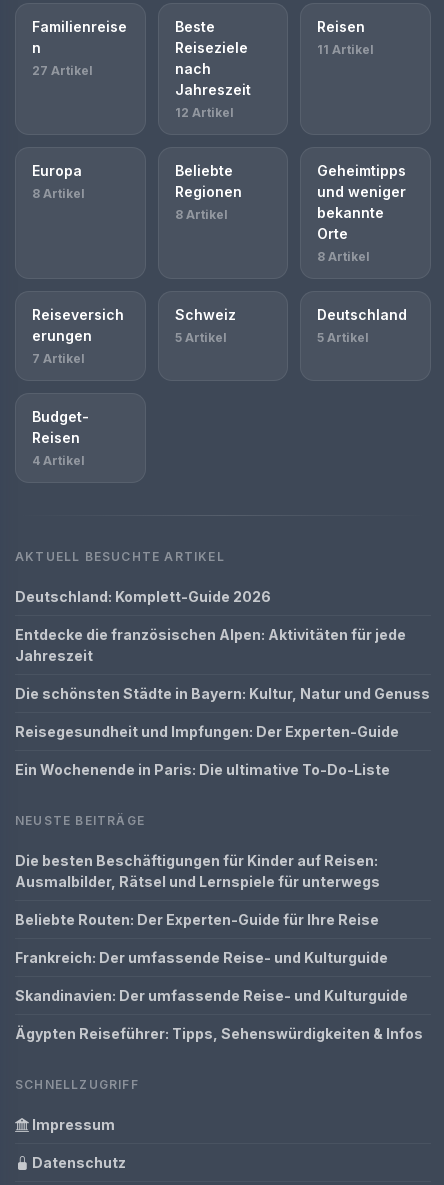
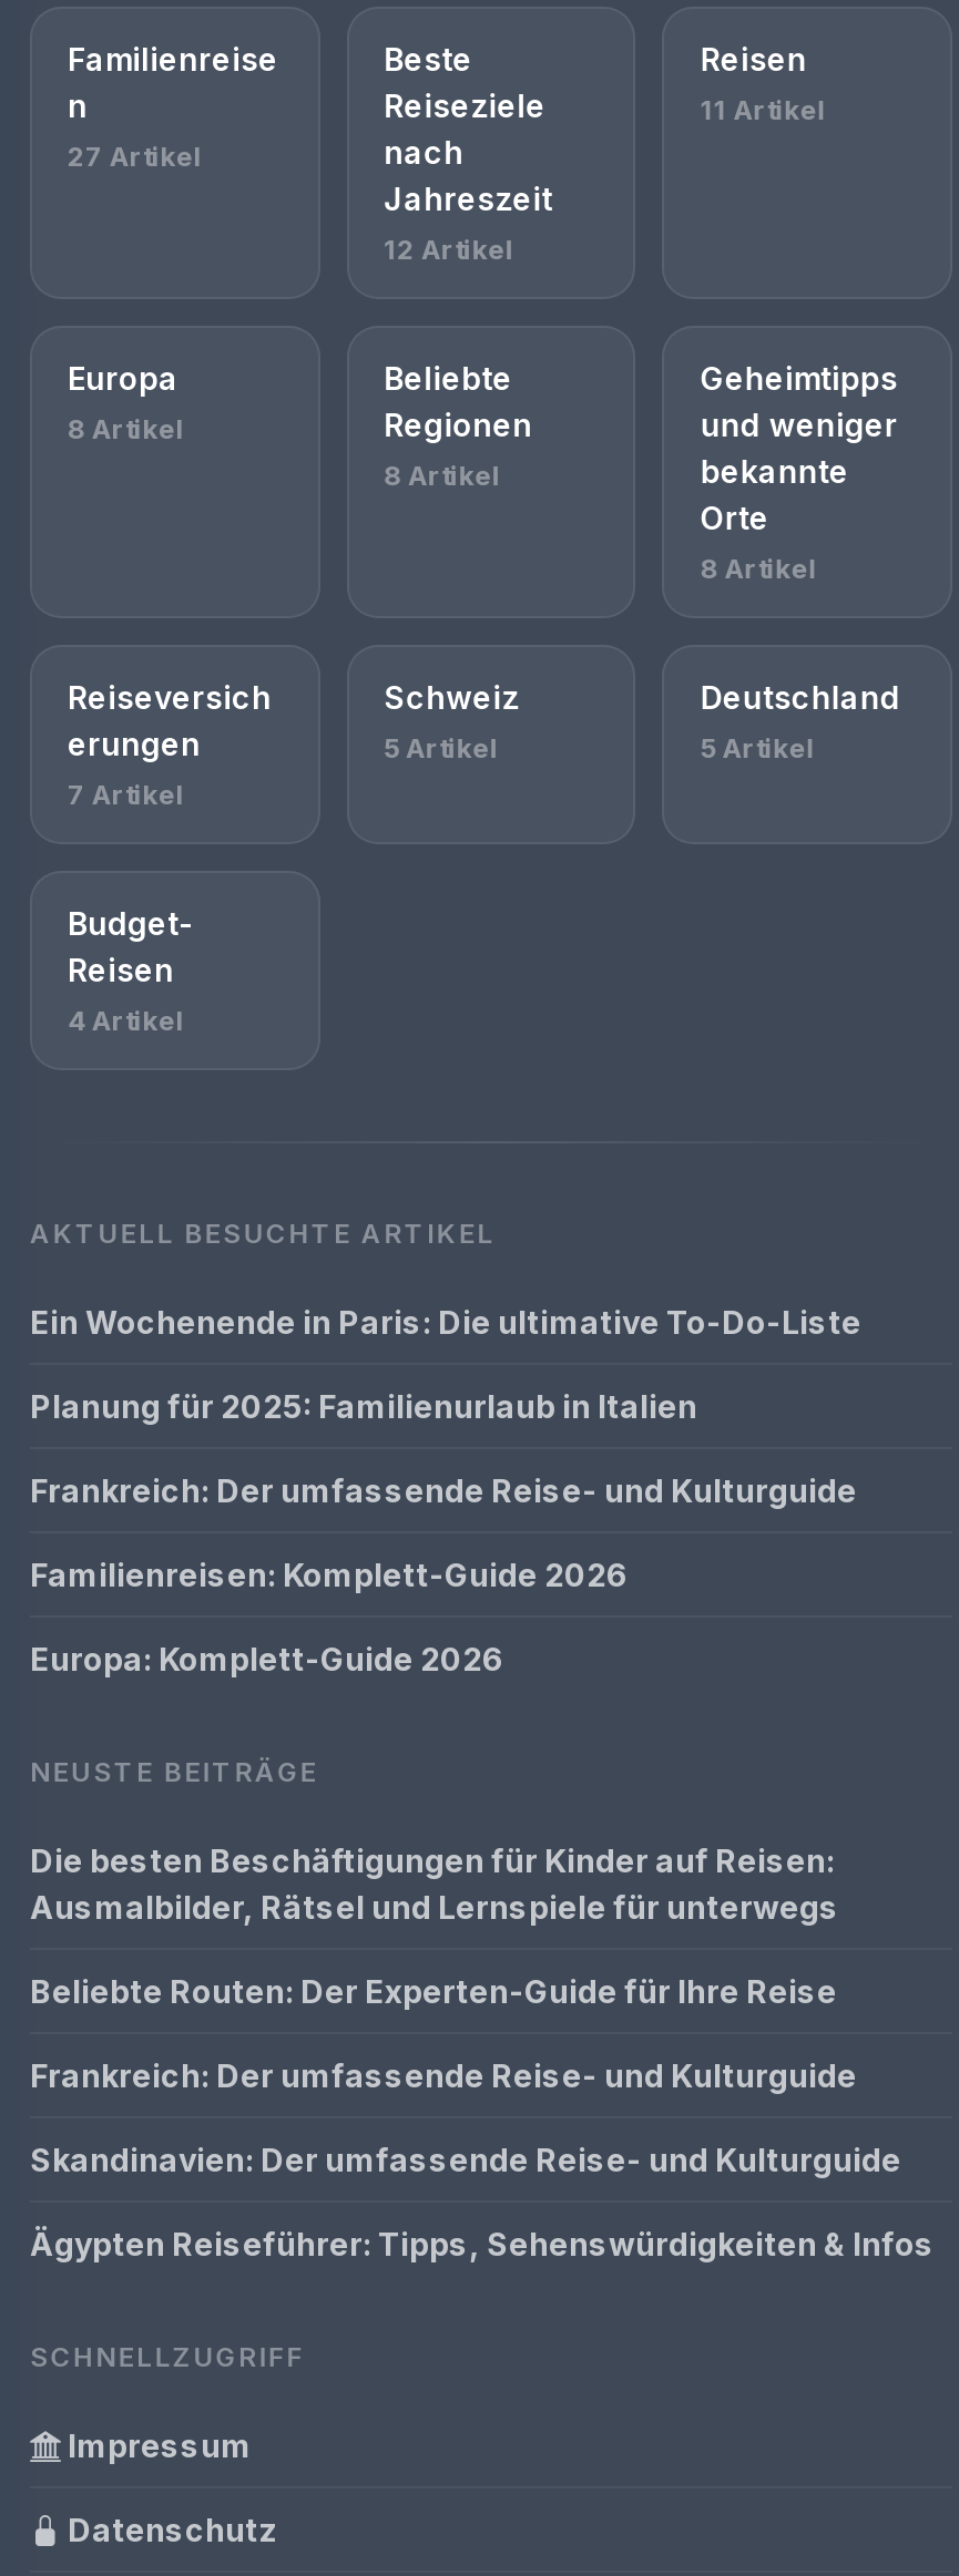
[15,588,430,740] Deutschland: Komplett-Guide 2026 | Entdecke die französischen Alpen: Aktivitäten für jede | Jahreszeit | Die schönsten Städte in Bayern: Kultur, Natur und Genuss | Reisegesundheit und Impfungen: Der Experten-Guide -> none
moved [15,761,390,778] -> [30,1303,861,1341]: Ein Wochenende in Paris: Die ultimative To-Do-Liste
none -> [30,1387,857,1677] Planung für 2025: Familienurlaub in Italien | Frankreich: Der umfassende Reise- und Kulturguide | Familienreisen: Komplett-Guide 2026 | Europa: Komplett-Guide 2026

